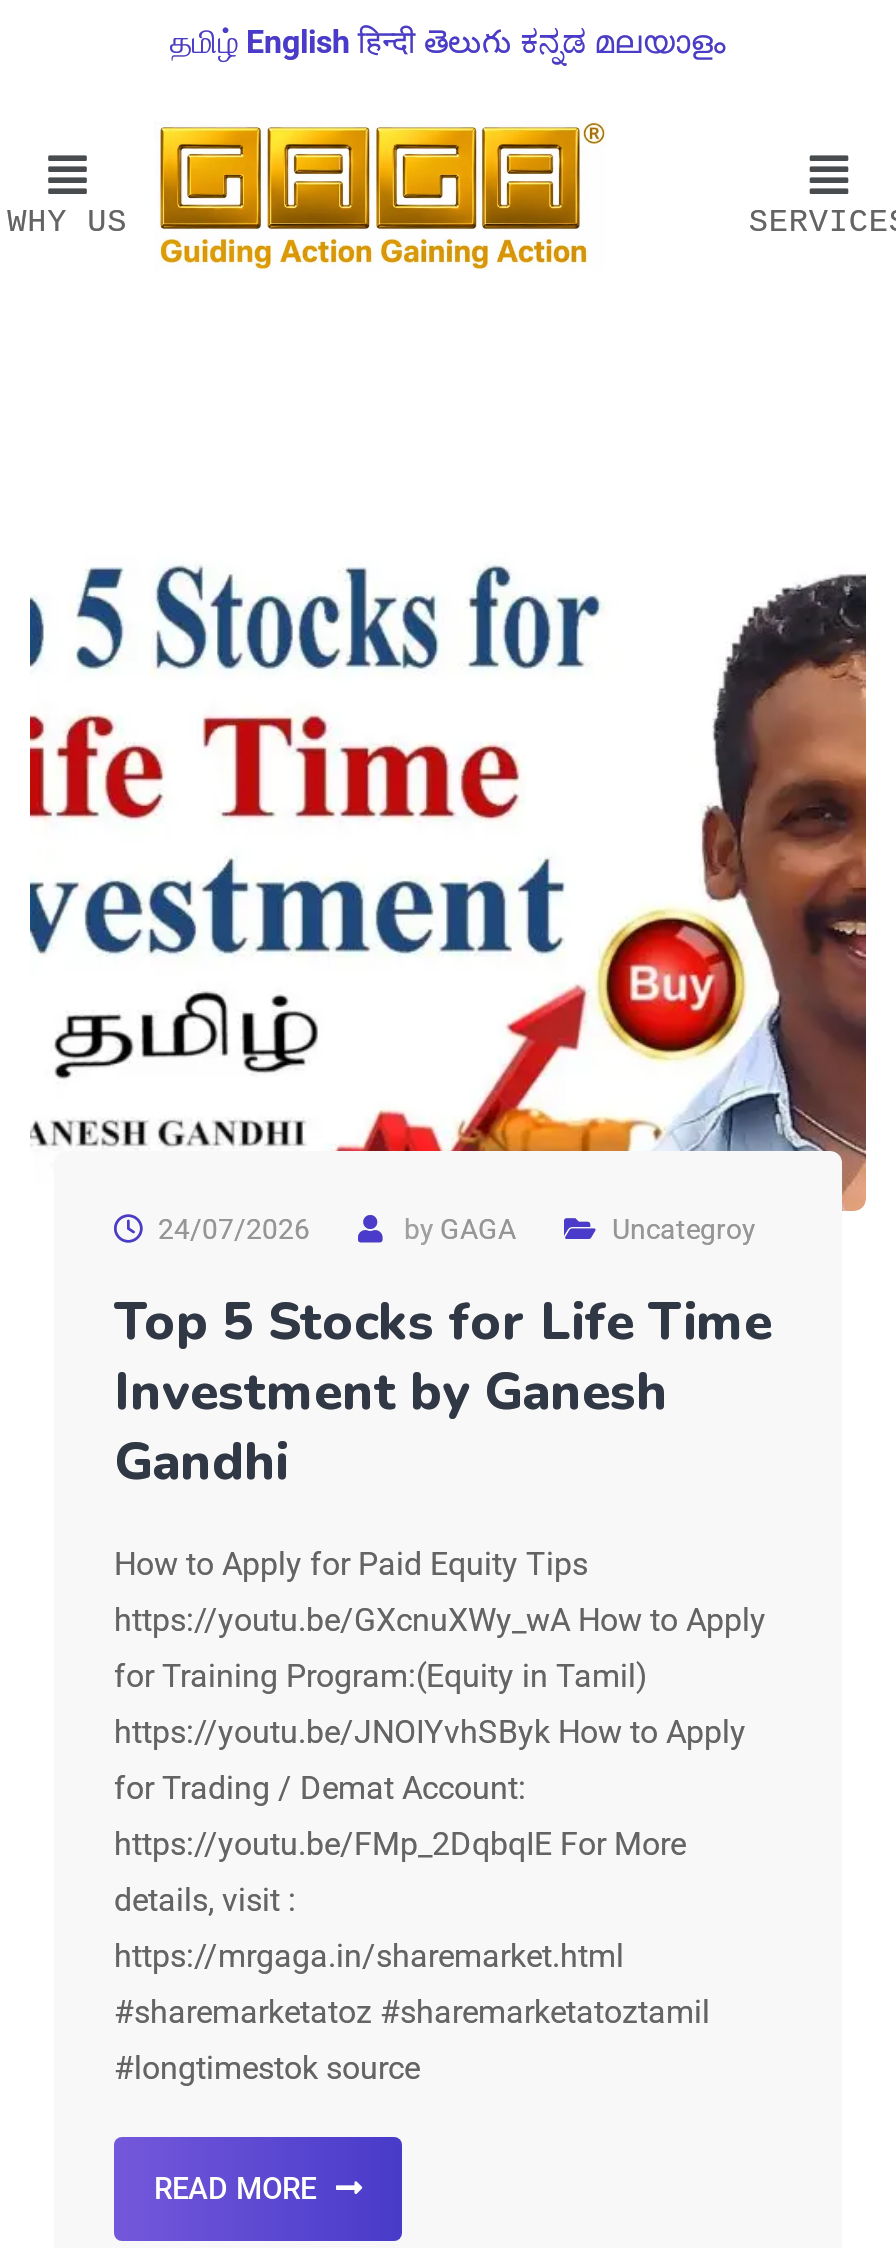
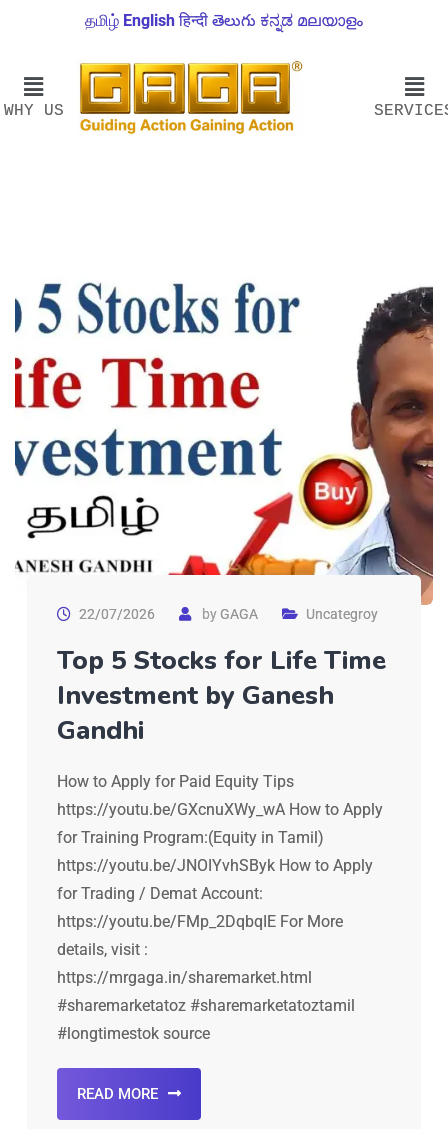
[158,1212,310,1244] 24/07/2026 -> [79,606,155,622] 22/07/2026

